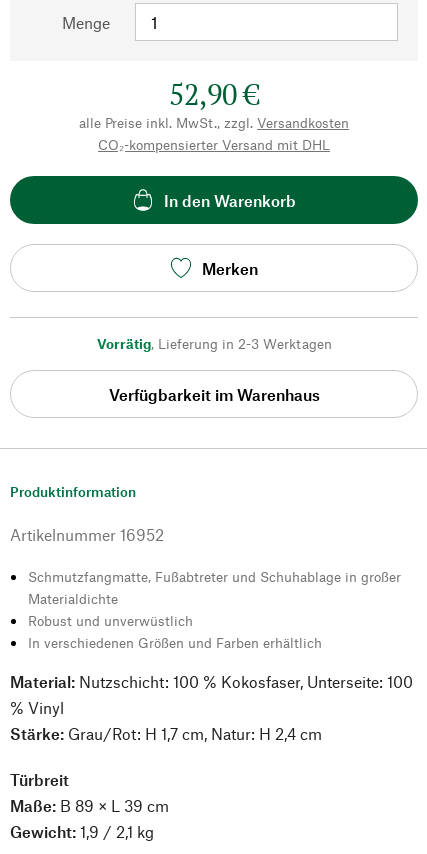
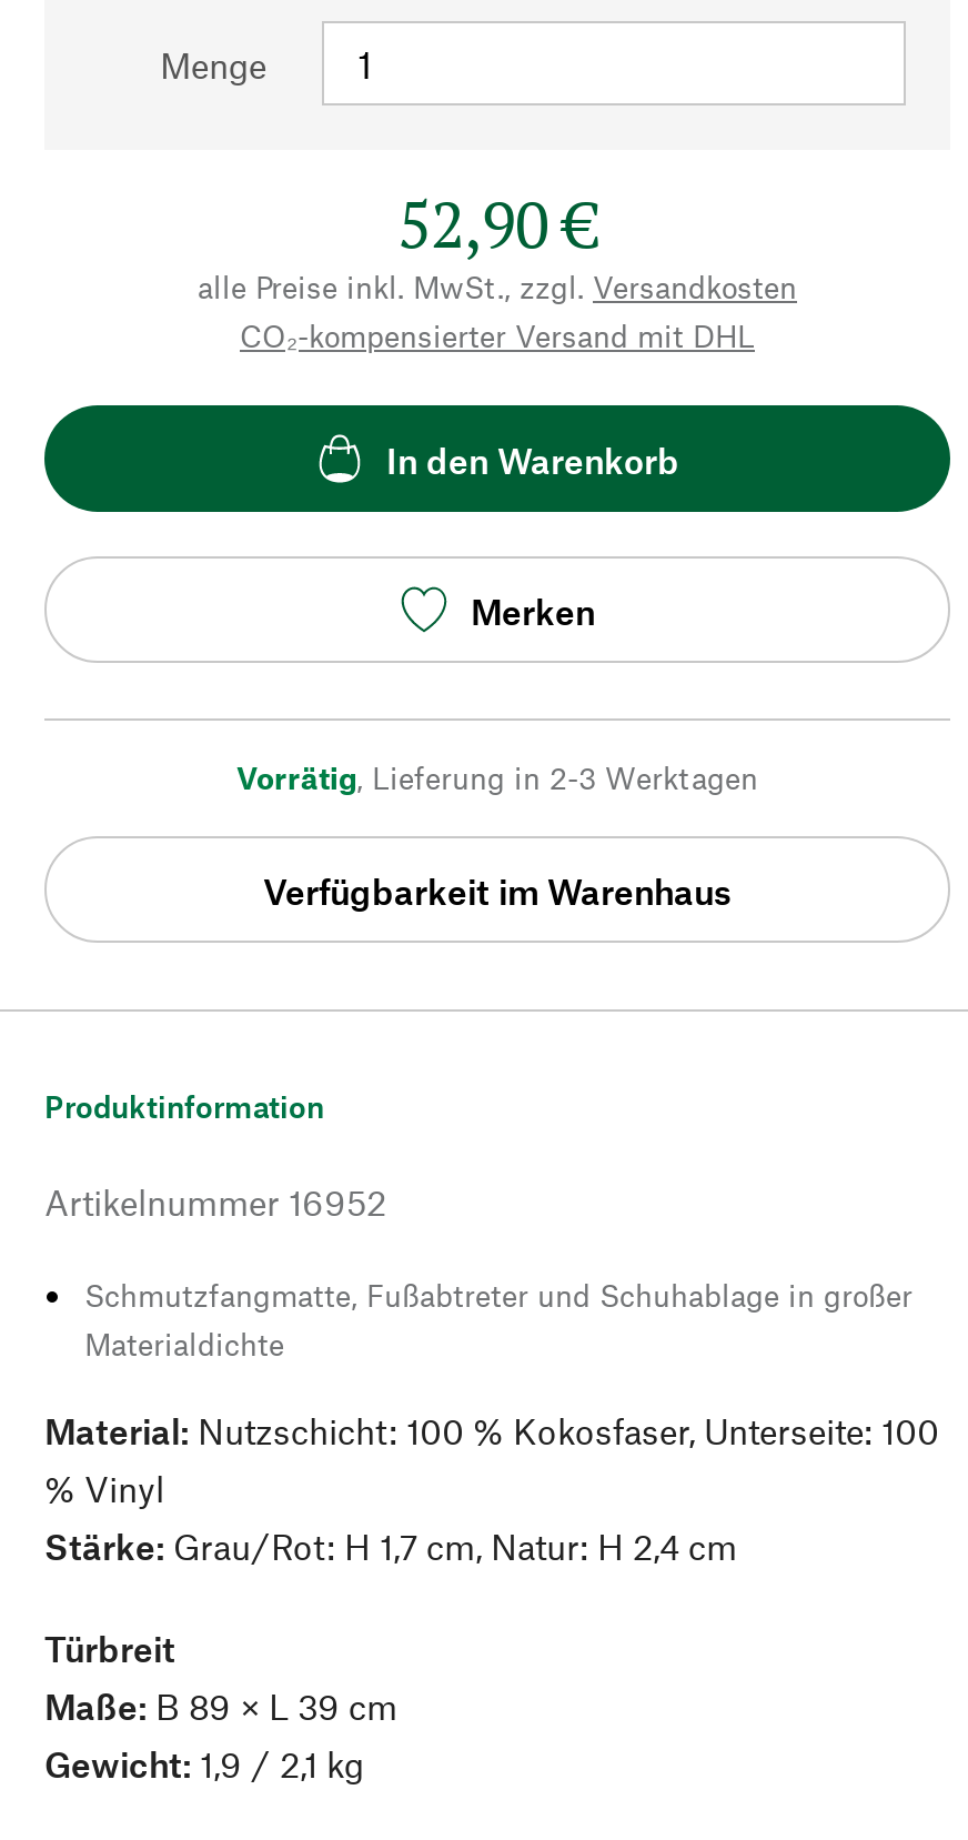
[28,612,322,651] Robust und unverwüstlich | In verschiedenen Größen und Farben erhältlich -> none

